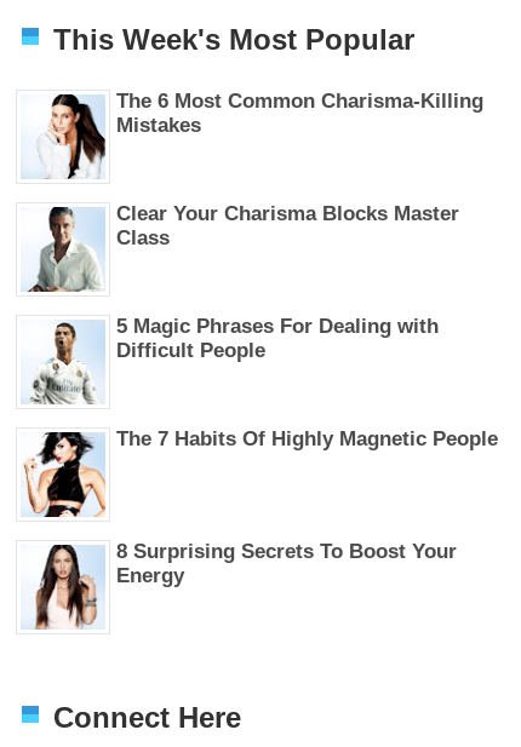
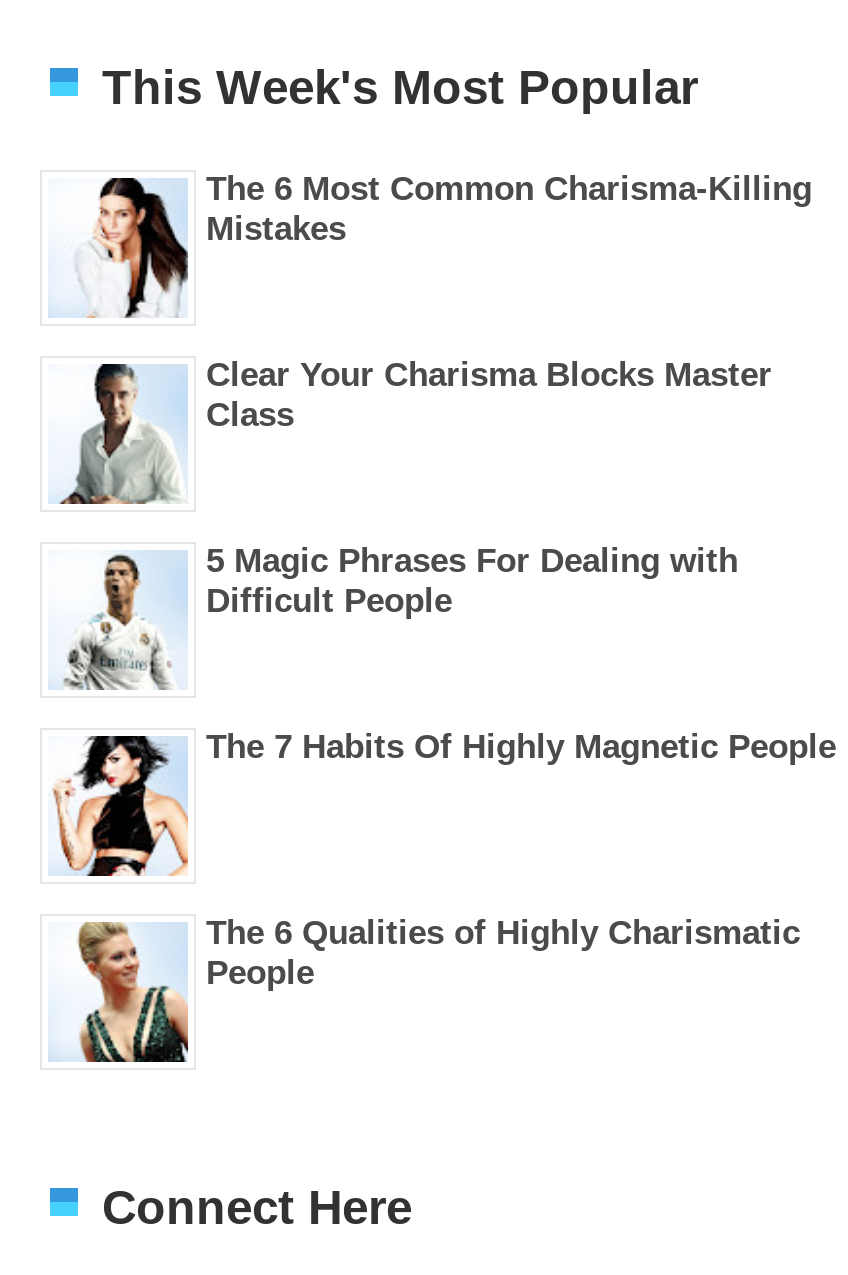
[34,540,457,631] [image] | 8 Surprising Secrets To Boost Your | Energy -> [74,913,800,1064] [image] | The 6 Qualities of Highly Charismatic | People

